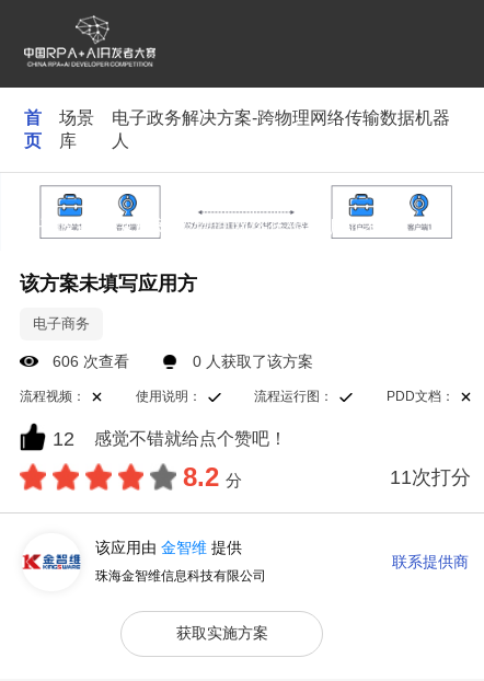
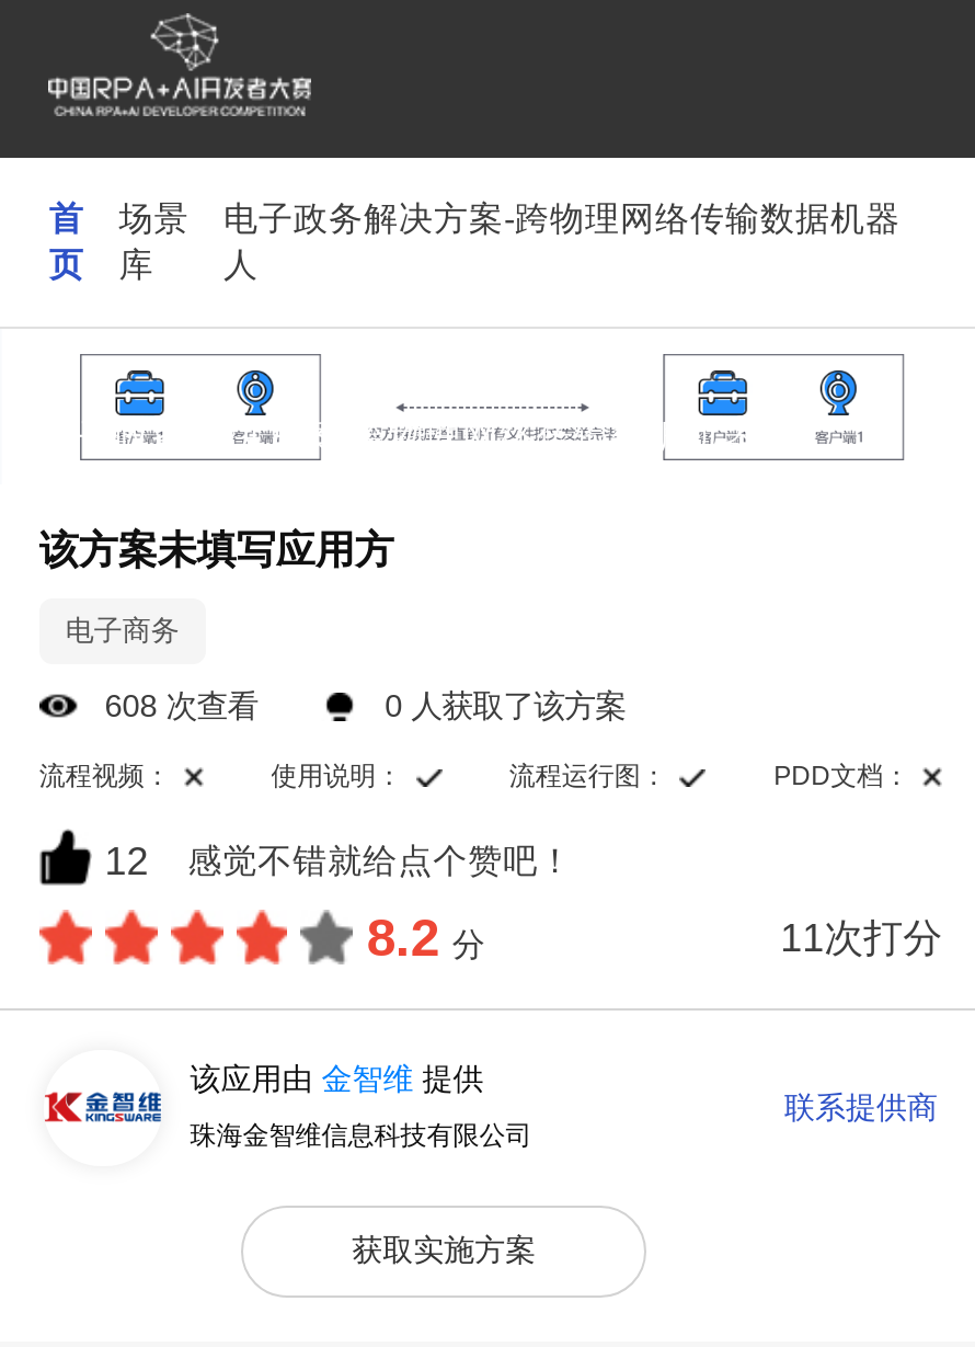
[52,352,129,370] 606 次查看 -> [105,688,258,723] 608 次查看

